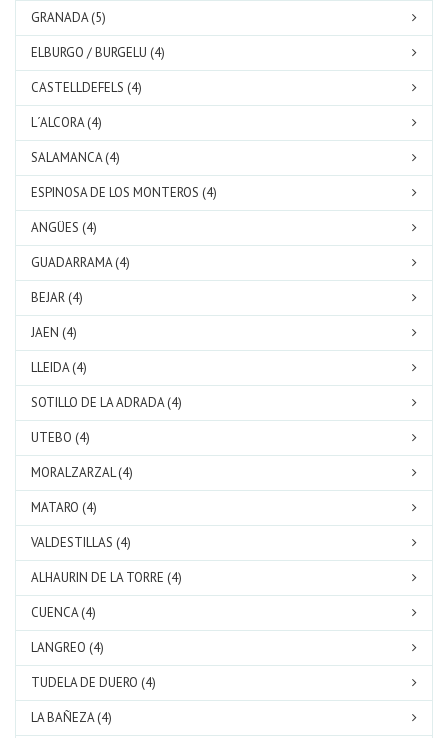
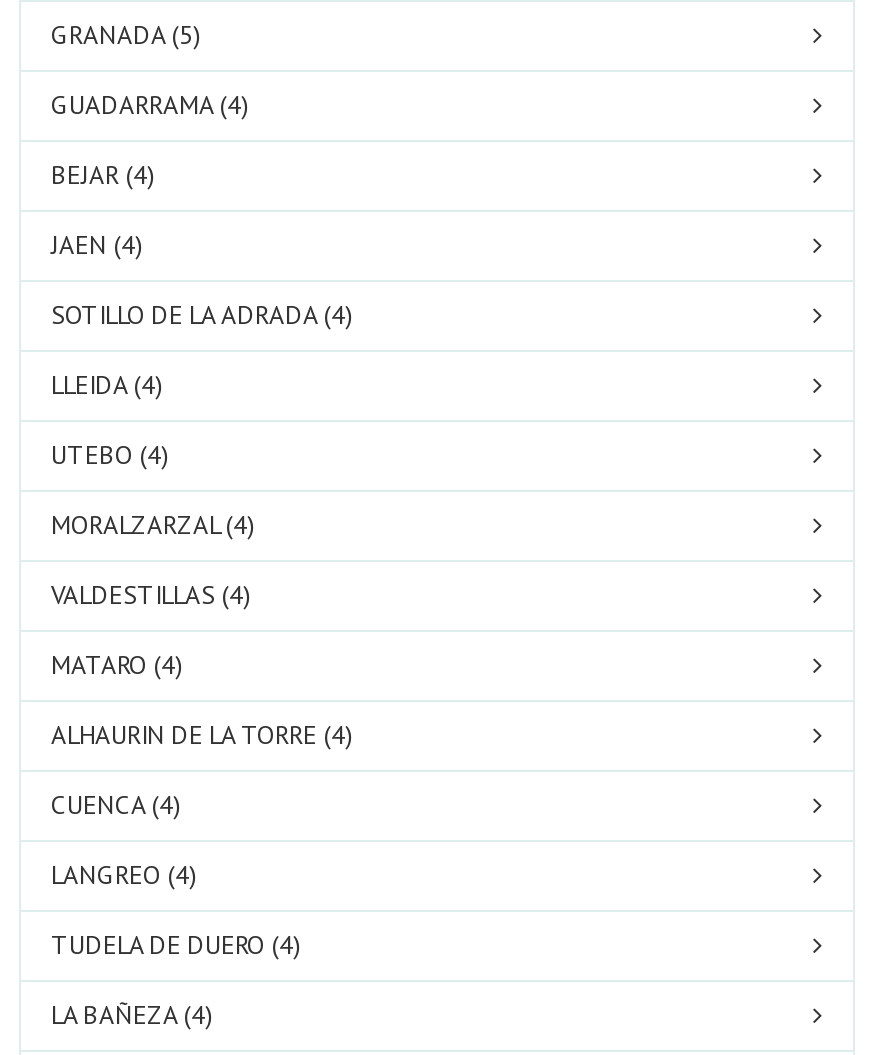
[31,44,217,236] ELBURGO / BURGELU (4) | CASTELLDEFELS (4) | L´ALCORA (4) | SALAMANCA (4) | ESPINOSA DE LOS MONTEROS (4) | ANGÜES (4) -> none
moved [31,394,182,411] -> [51,298,353,332]: SOTILLO DE LA ADRADA (4)
moved [31,534,131,551] -> [51,578,251,612]: VALDESTILLAS (4)

